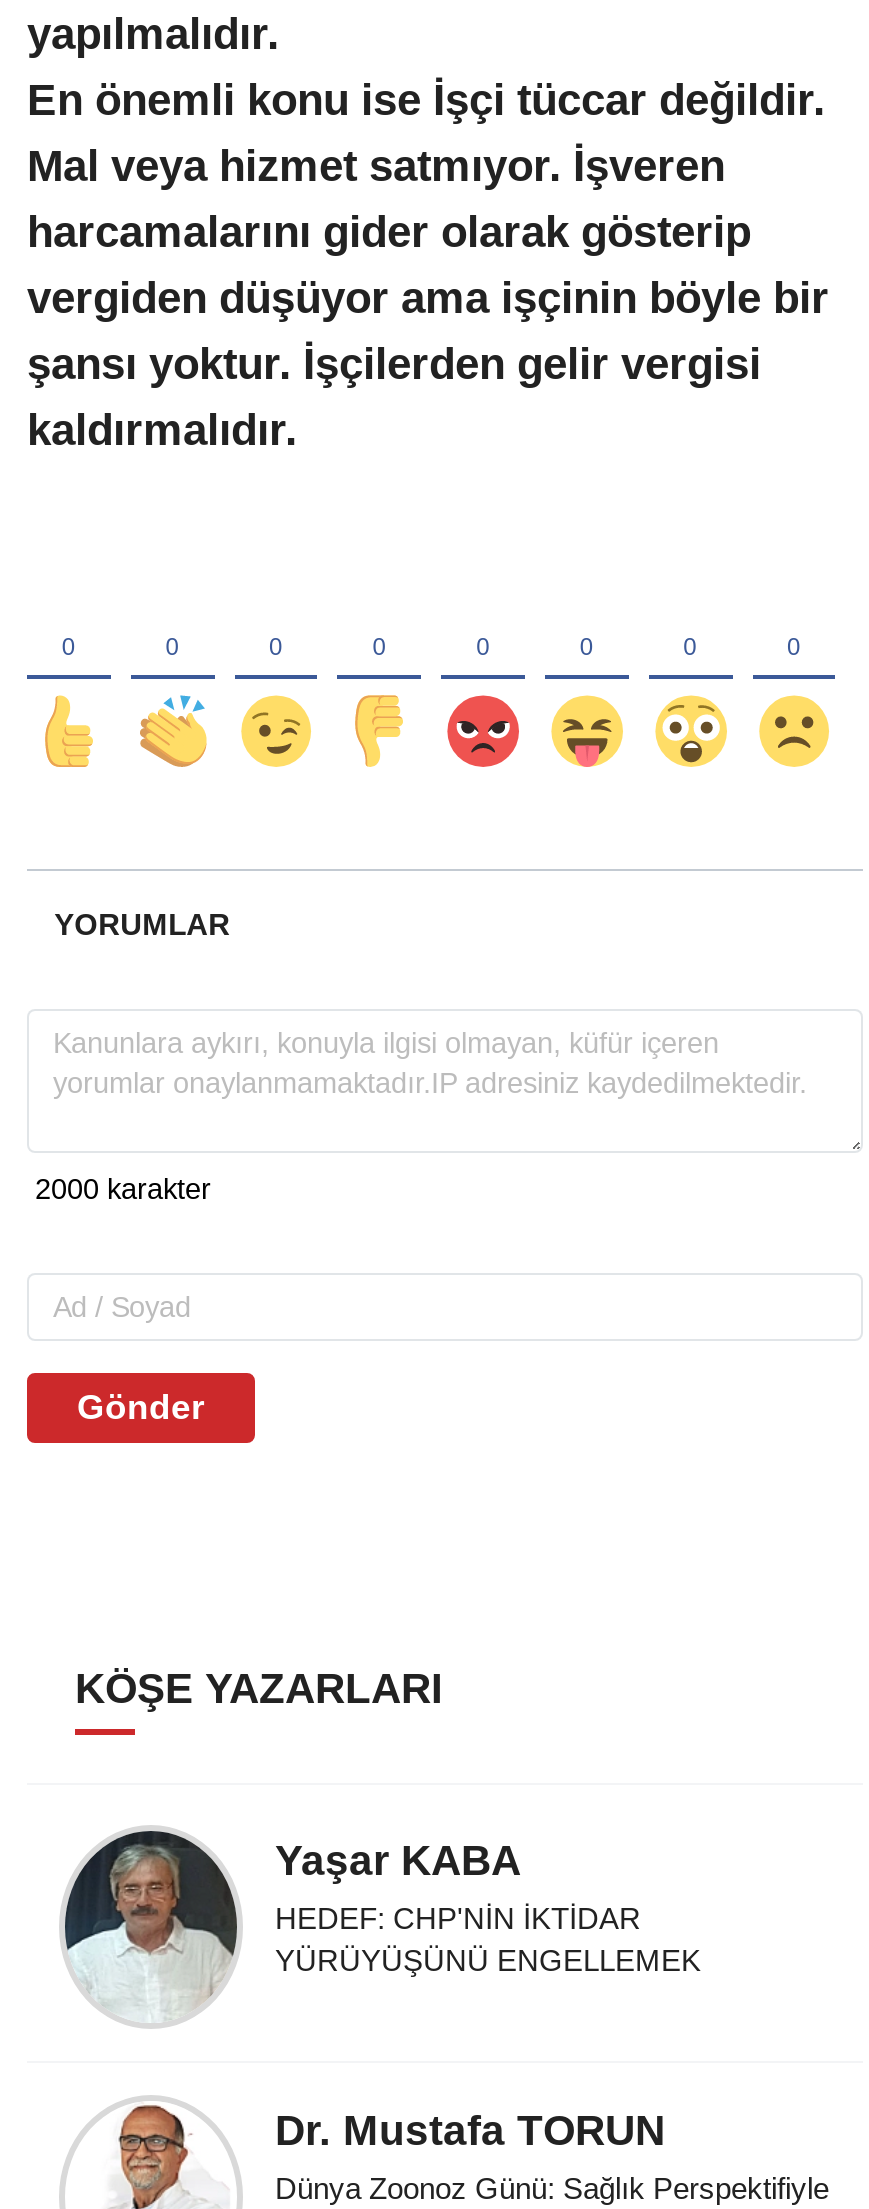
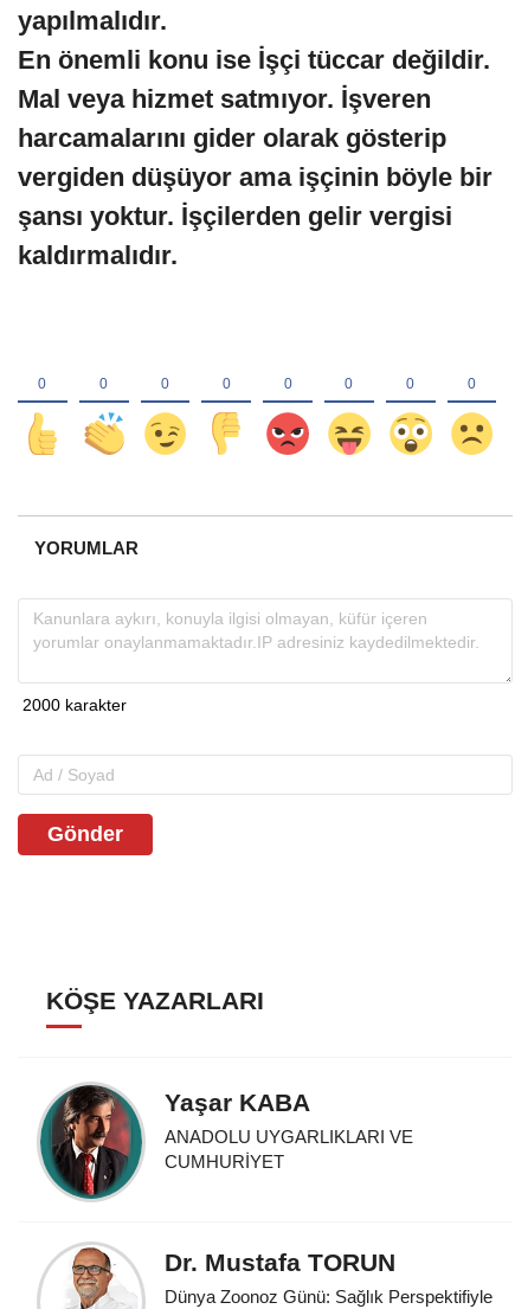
[65,1837,701,2023] [image] | HEDEF: CHP'NİN İKTİDAR | YÜRÜYÜŞÜNÜ ENGELLEMEK -> [40,1086,413,1200] [image] | ANADOLU UYGARLIKLARI VE | CUMHURİYET

